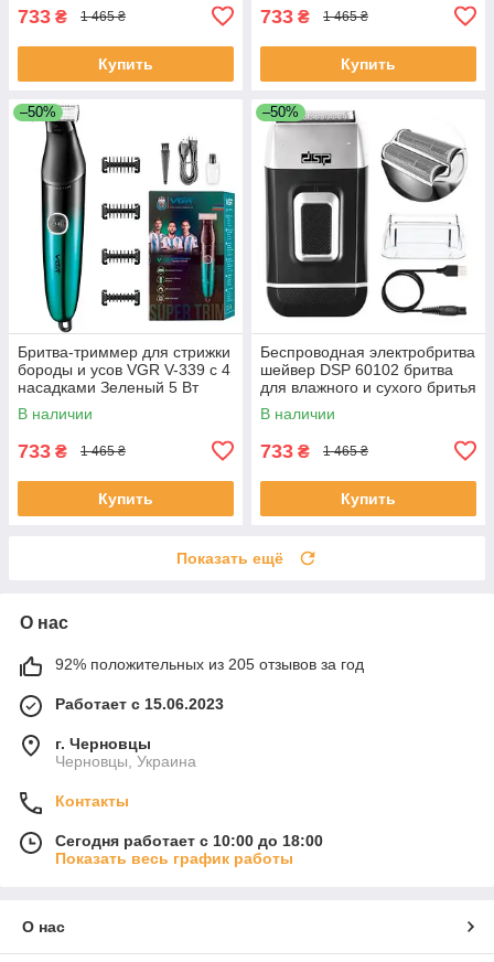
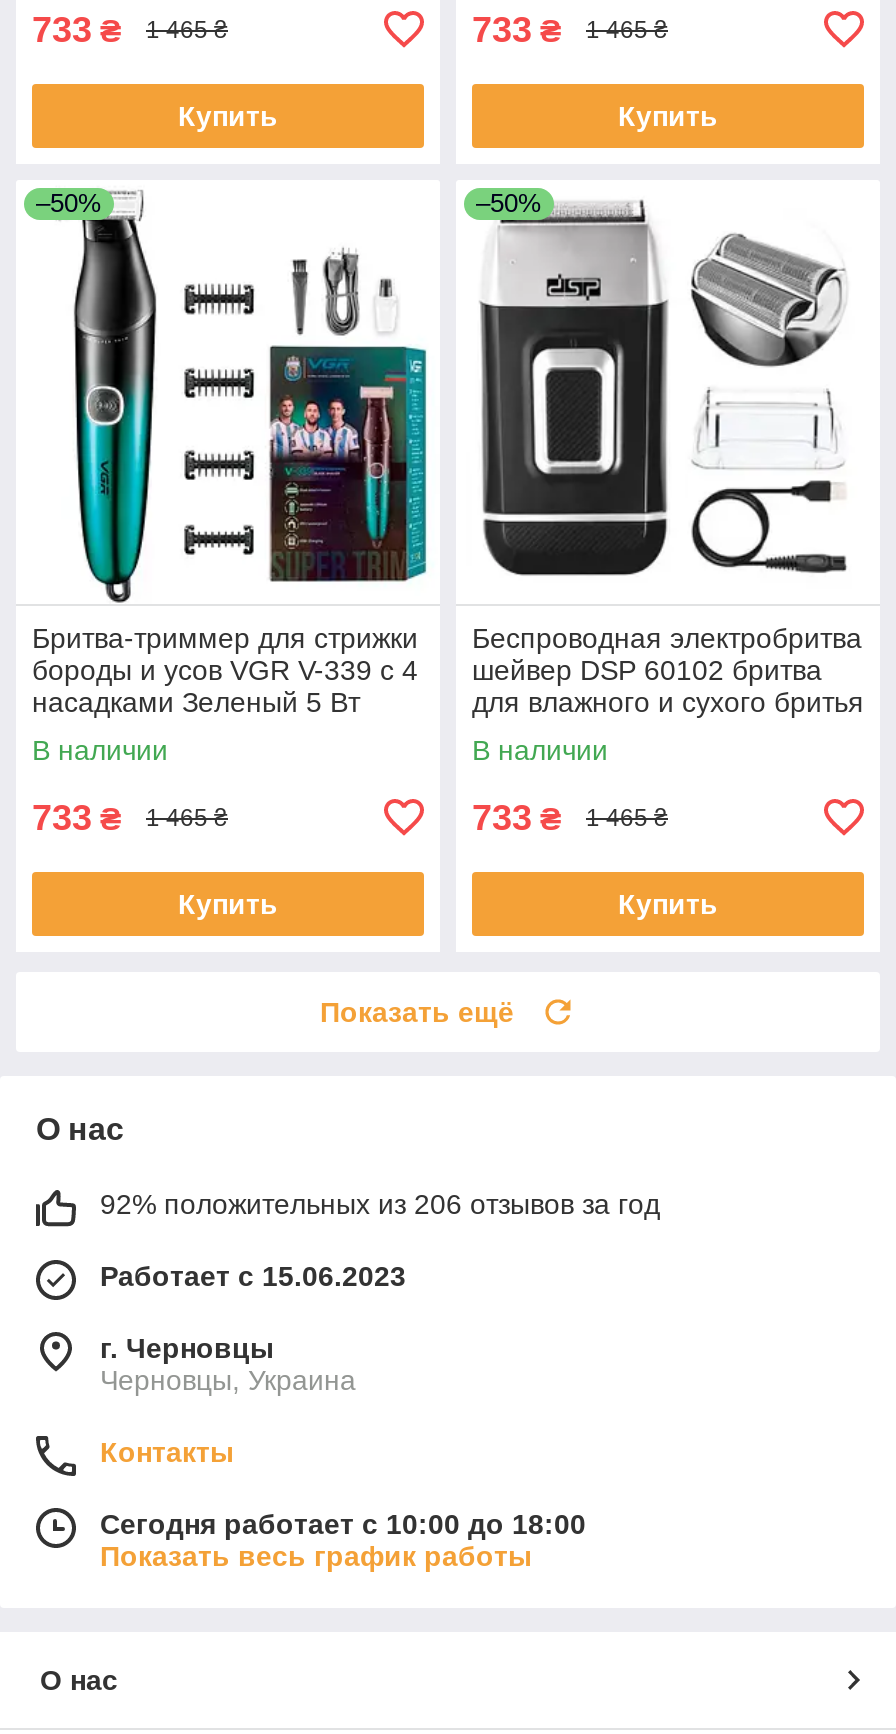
[55,655,364,673] 92% положительных из 205 отзывов за год -> [100,1188,660,1220] 92% положительных из 206 отзывов за год

